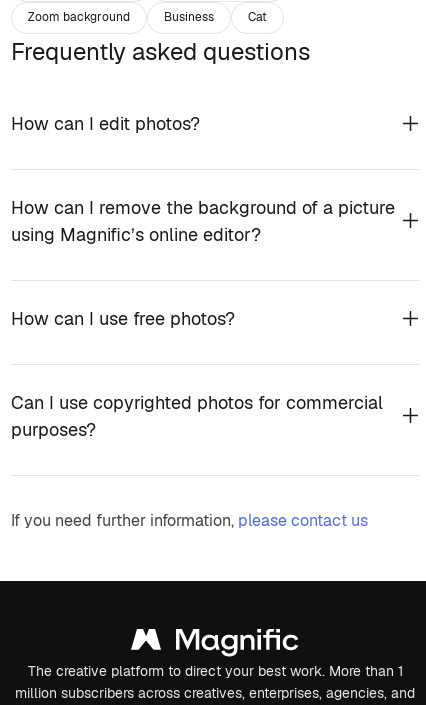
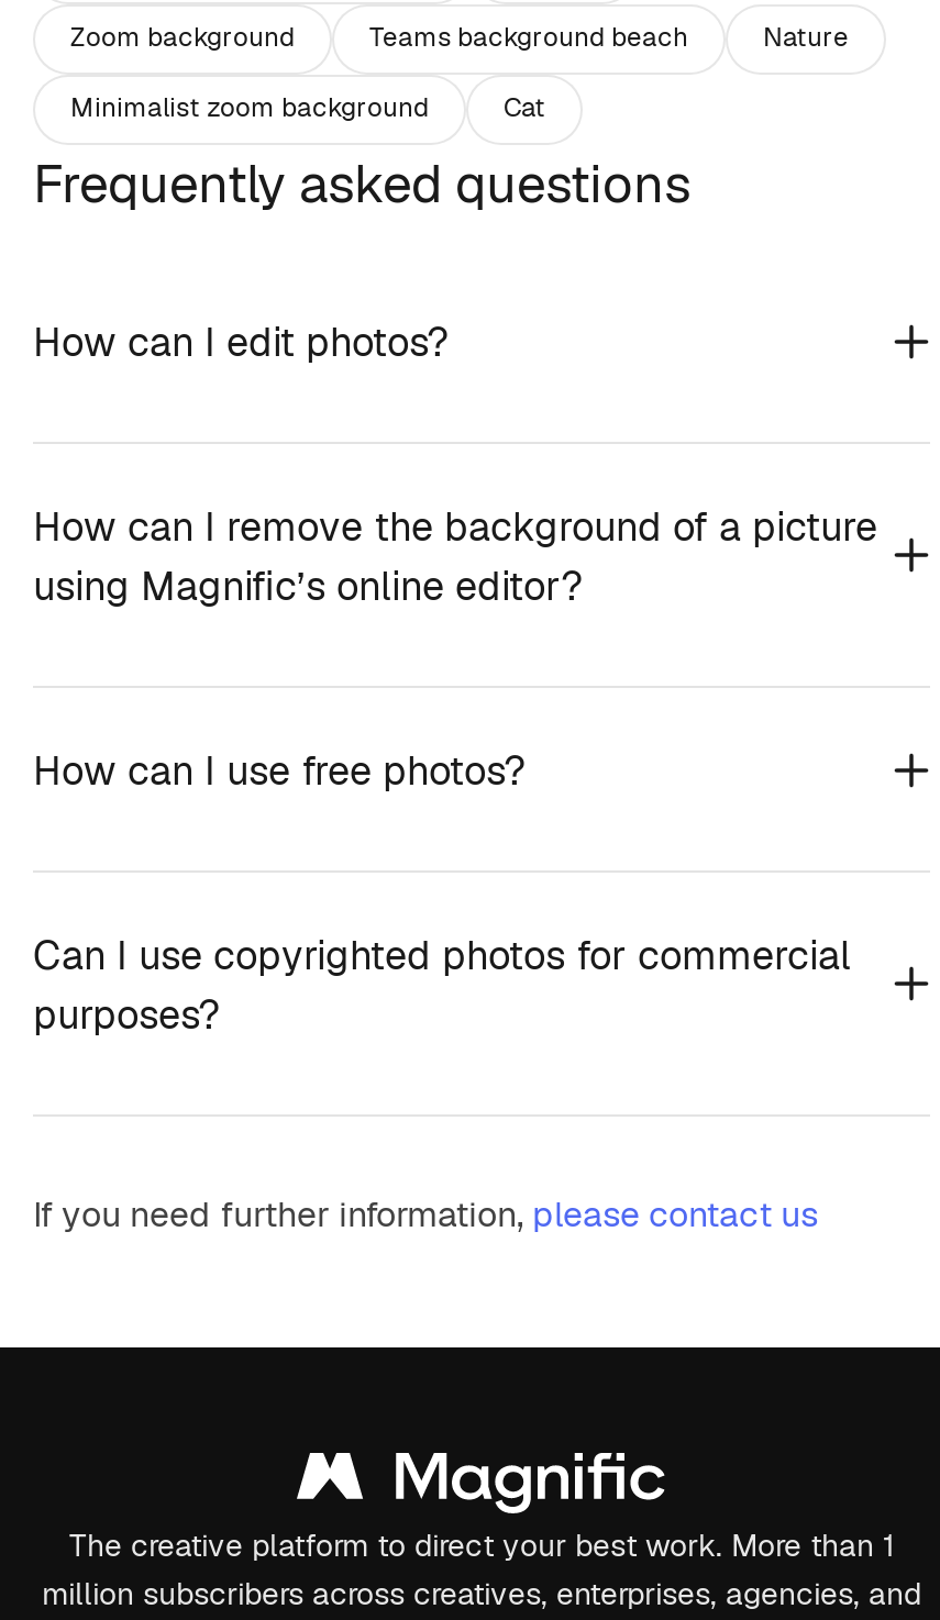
[164,9,214,25] Business -> [70,21,849,126] Teams background beach | Nature | Minimalist zoom background

